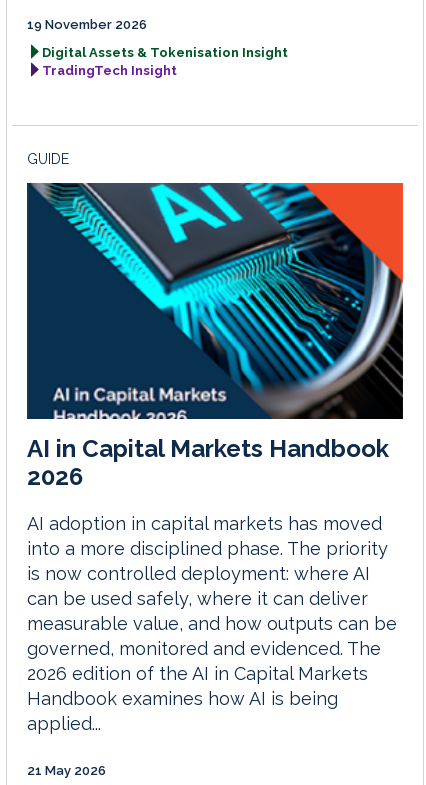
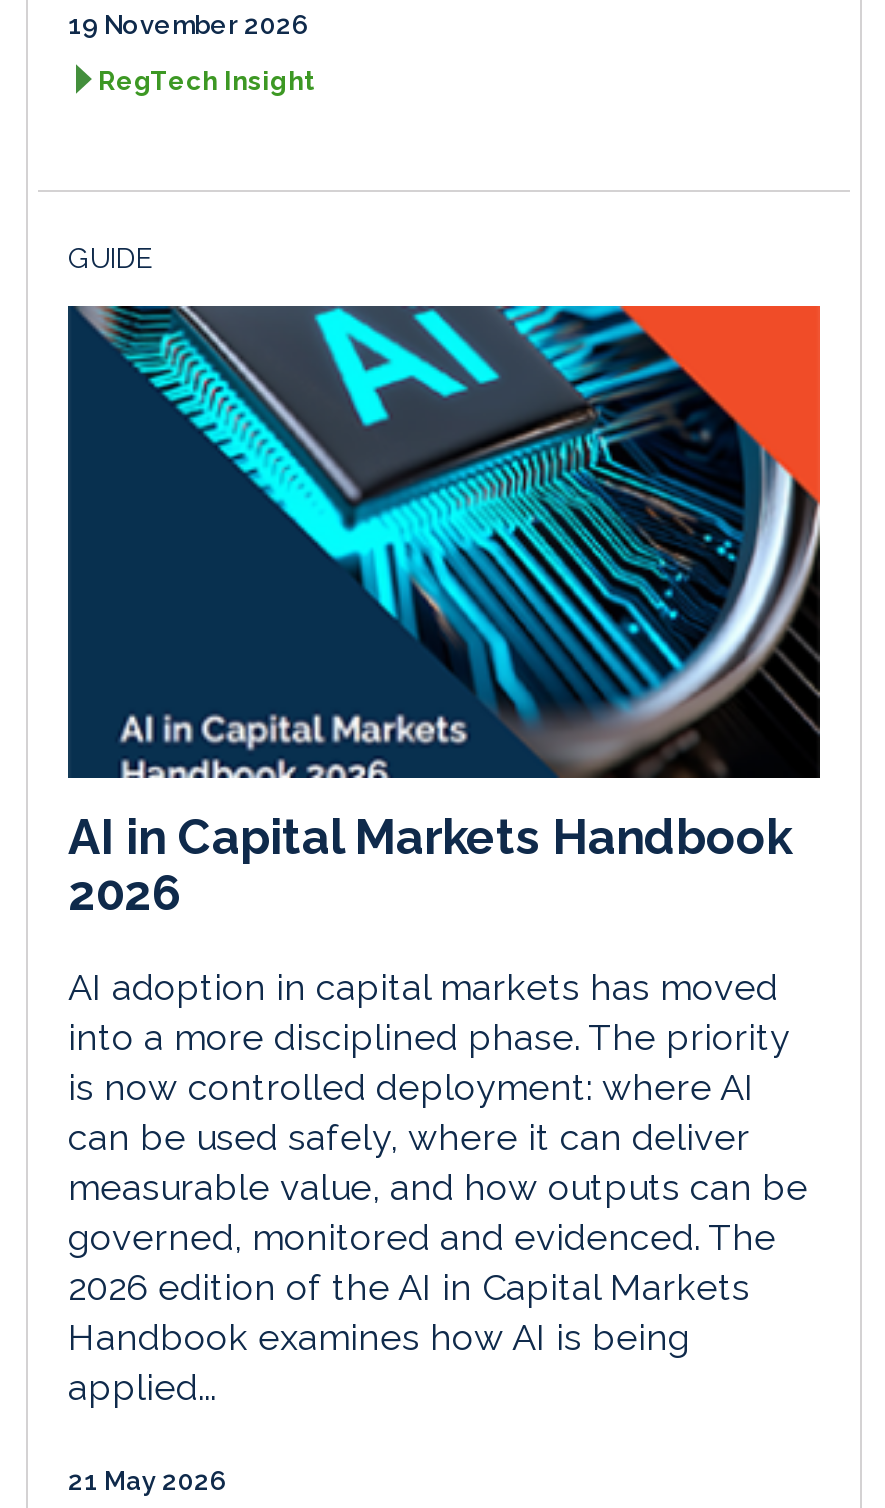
[42,45,288,78] Digital Assets & Tokenisation Insight | TradingTech Insight -> [98,66,316,96] RegTech Insight

